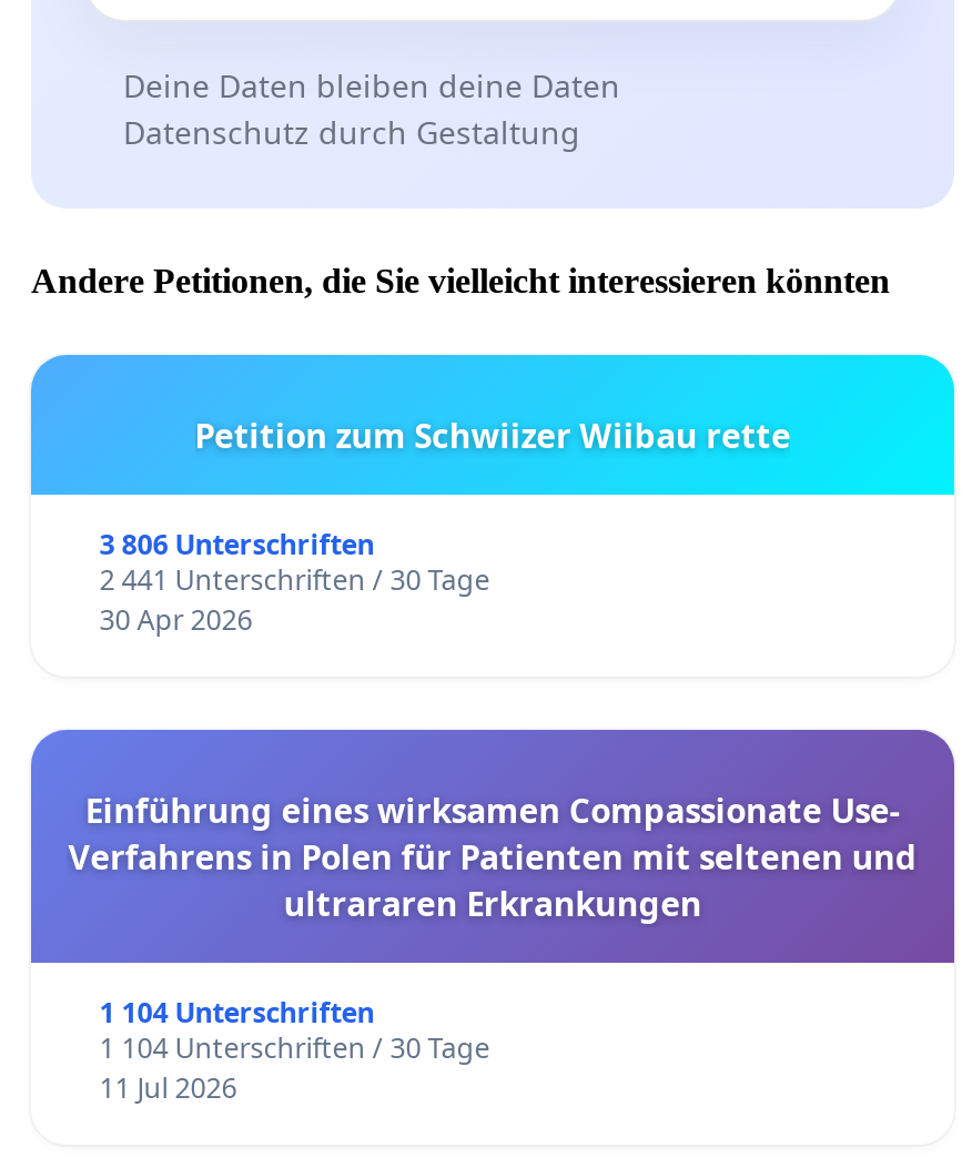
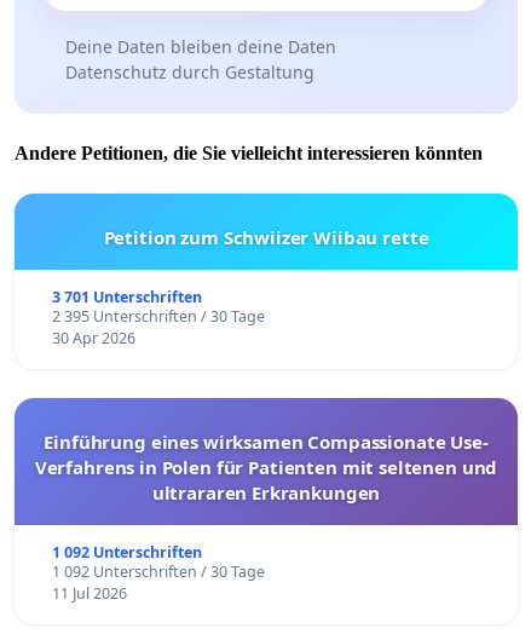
[99,526,375,563] 3 806 Unterschriften -> [52,287,202,307] 3 701 Unterschriften
[99,561,490,599] 2 441 Unterschriften / 30 Tage -> [52,306,265,327] 2 395 Unterschriften / 30 Tage
[99,994,375,1031] 1 104 Unterschriften -> [52,542,202,562] 1 092 Unterschriften
[99,1029,490,1067] 1 104 Unterschriften / 30 Tage -> [52,561,265,582] 1 092 Unterschriften / 30 Tage

